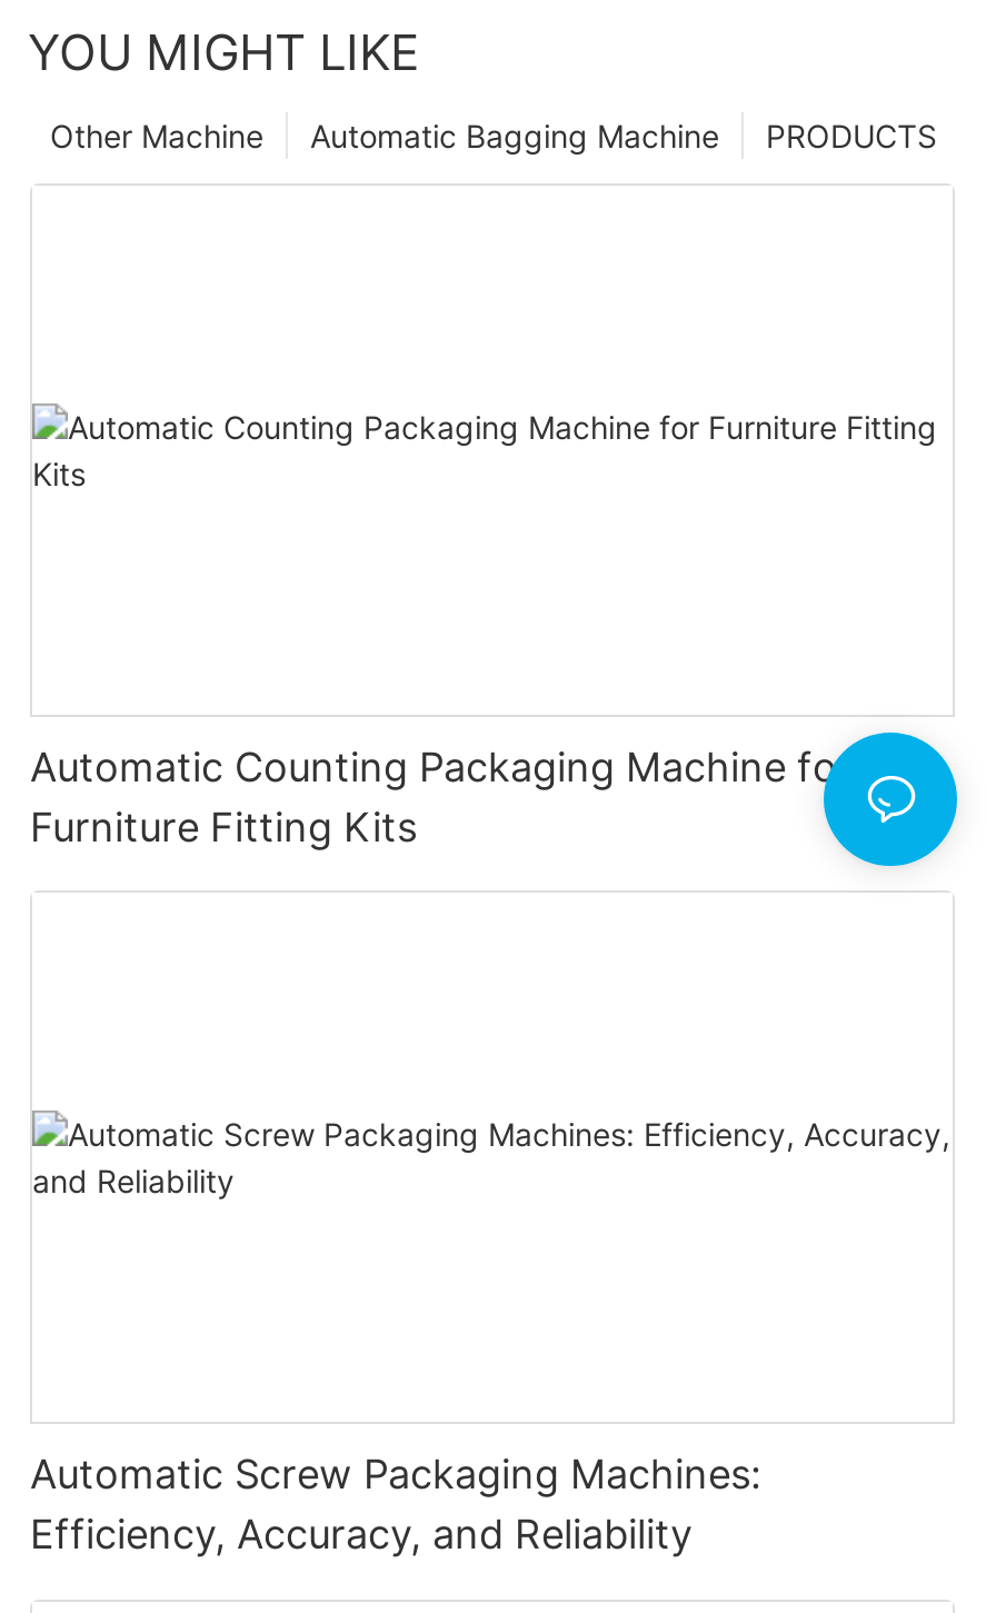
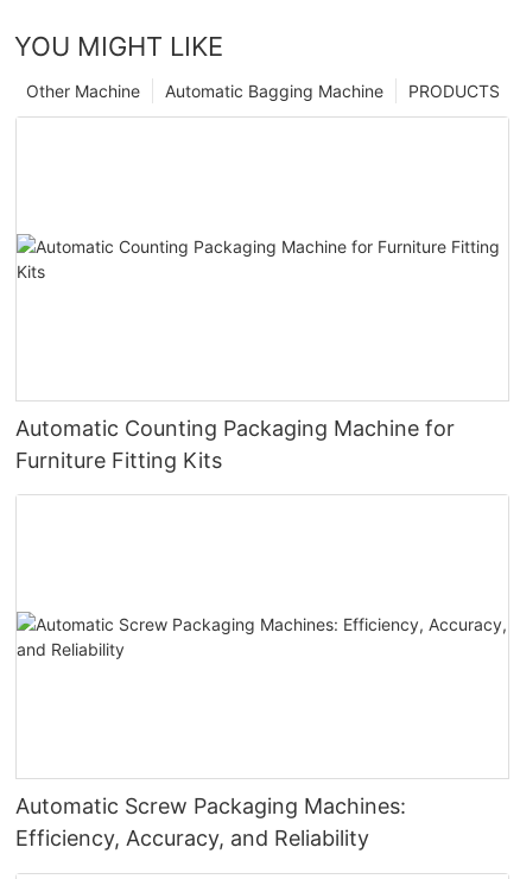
[819,728,962,873] [image] -> none

